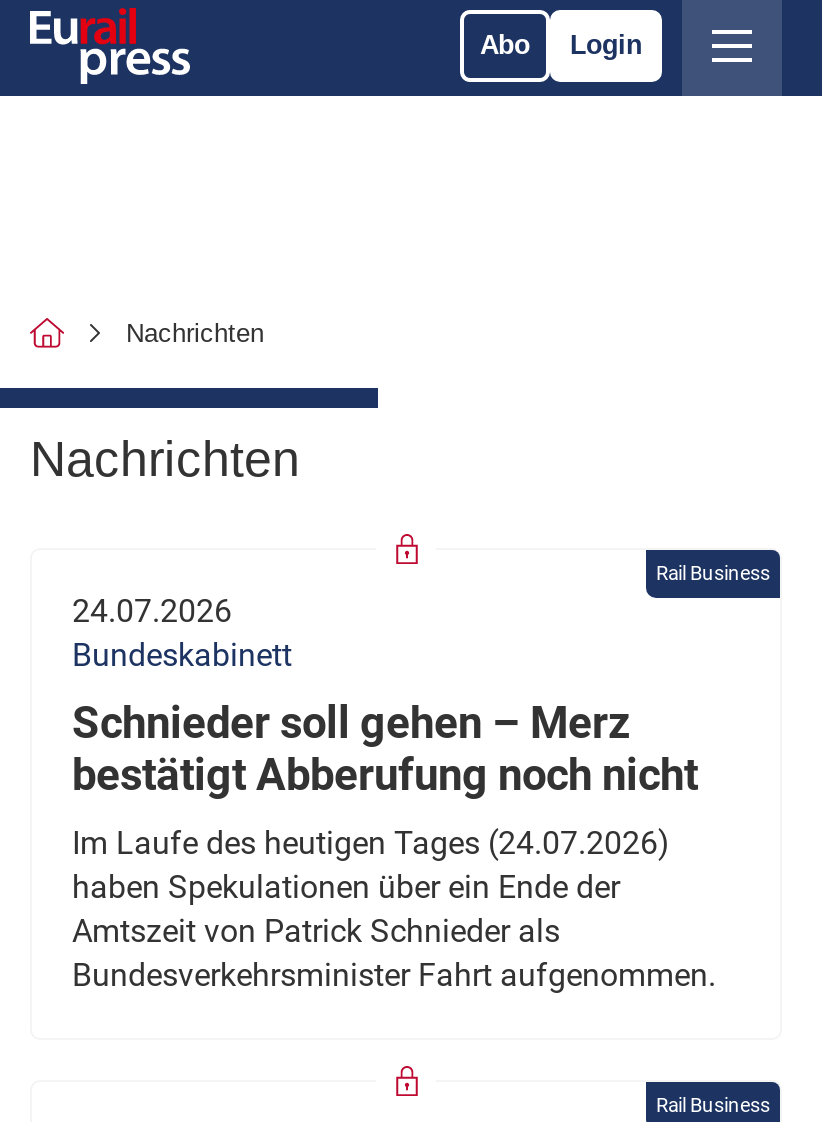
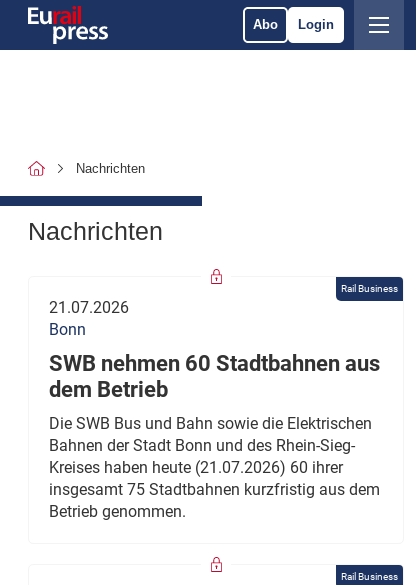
[72,592,292,674] 24.07.2026 | Bundeskabinett -> [49,298,129,339] 21.07.2026 | Bonn
[72,698,698,800] Schnieder soll gehen – Merz | bestätigt Abberufung noch nicht -> [49,351,380,402] SWB nehmen 60 Stadtbahnen aus | dem Betrieb
[72,824,716,994] Im Laufe des heutigen Tages (24.07.2026) | haben Spekulationen über ein Ende der | Amtszeit von Patrick Schnieder als | Bundesverkehrsminister Fahrt aufgenommen. -> [49,414,380,521] Die SWB Bus und Bahn sowie die Elektrischen | Bahnen der Stadt Bonn und des Rhein-Sieg- | Kreises haben heute (21.07.2026) 60 ihrer | insgesamt 75 Stadtbahnen kurzfristig aus dem | Betrieb genommen.

